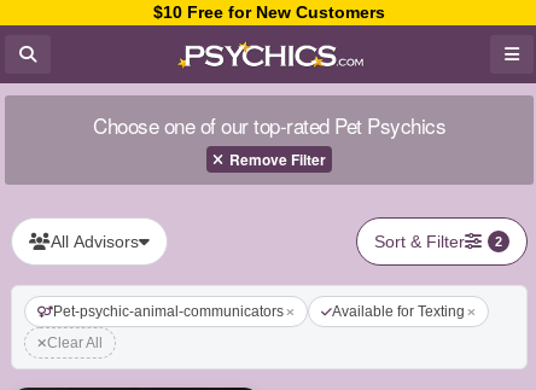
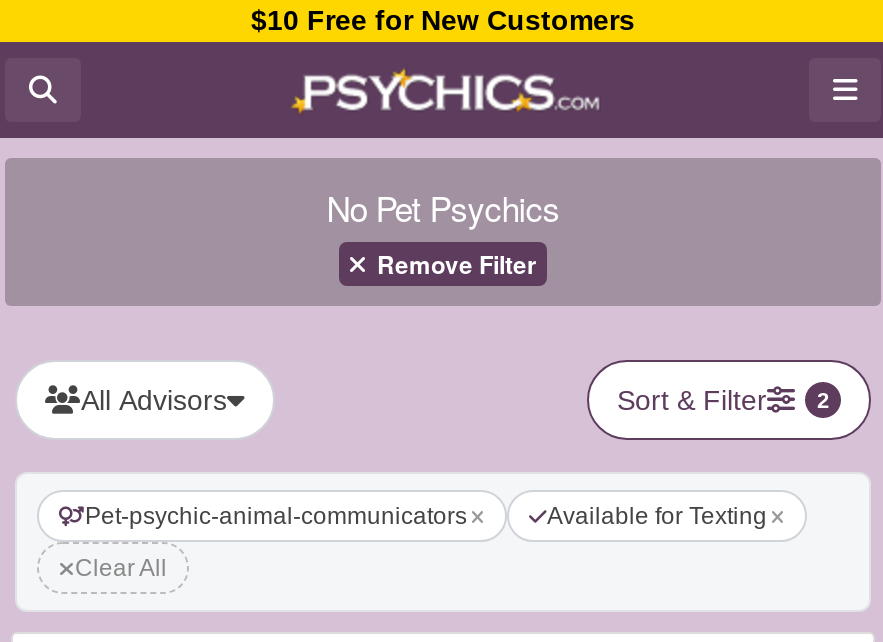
[93,110,445,140] Choose one of our top-rated Pet Psychics -> [327,182,559,232] No Pet Psychics

